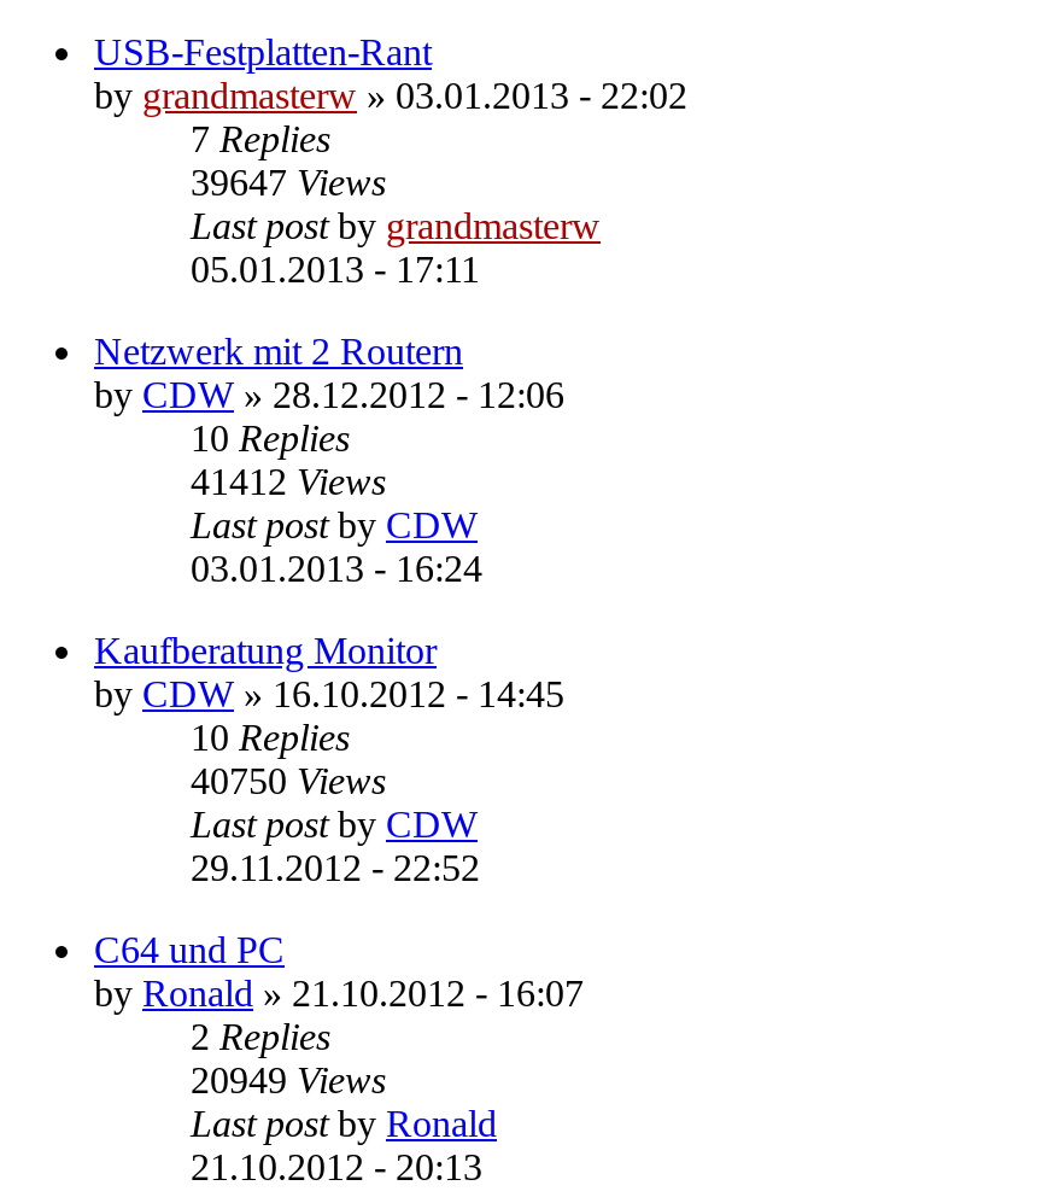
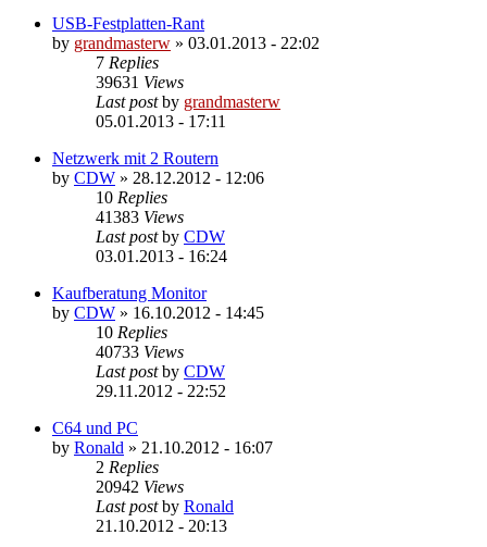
[191,161,386,202] 39647 Views -> [96,73,184,91] 39631 Views
[191,461,386,502] 41412 Views -> [96,208,184,226] 41383 Views
[191,760,386,801] 40750 Views -> [96,342,184,361] 40733 Views
[191,1059,386,1100] 20949 Views -> [96,477,184,496] 20942 Views

